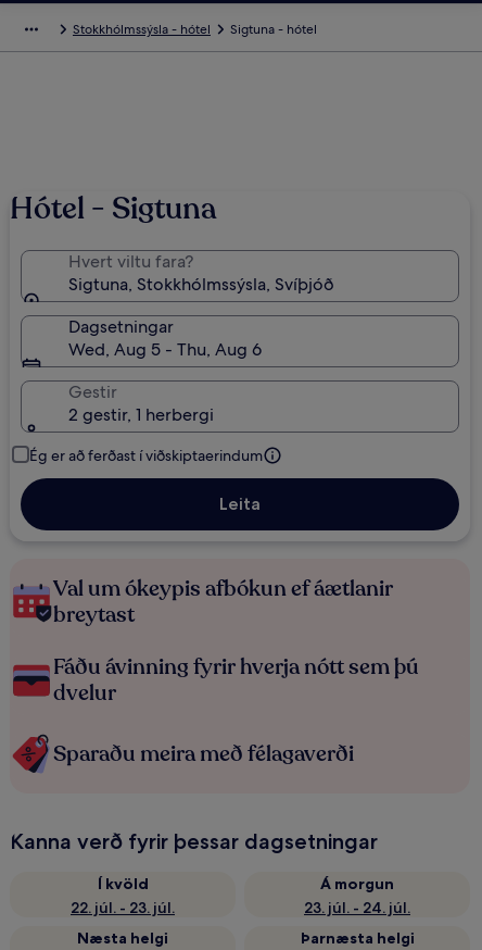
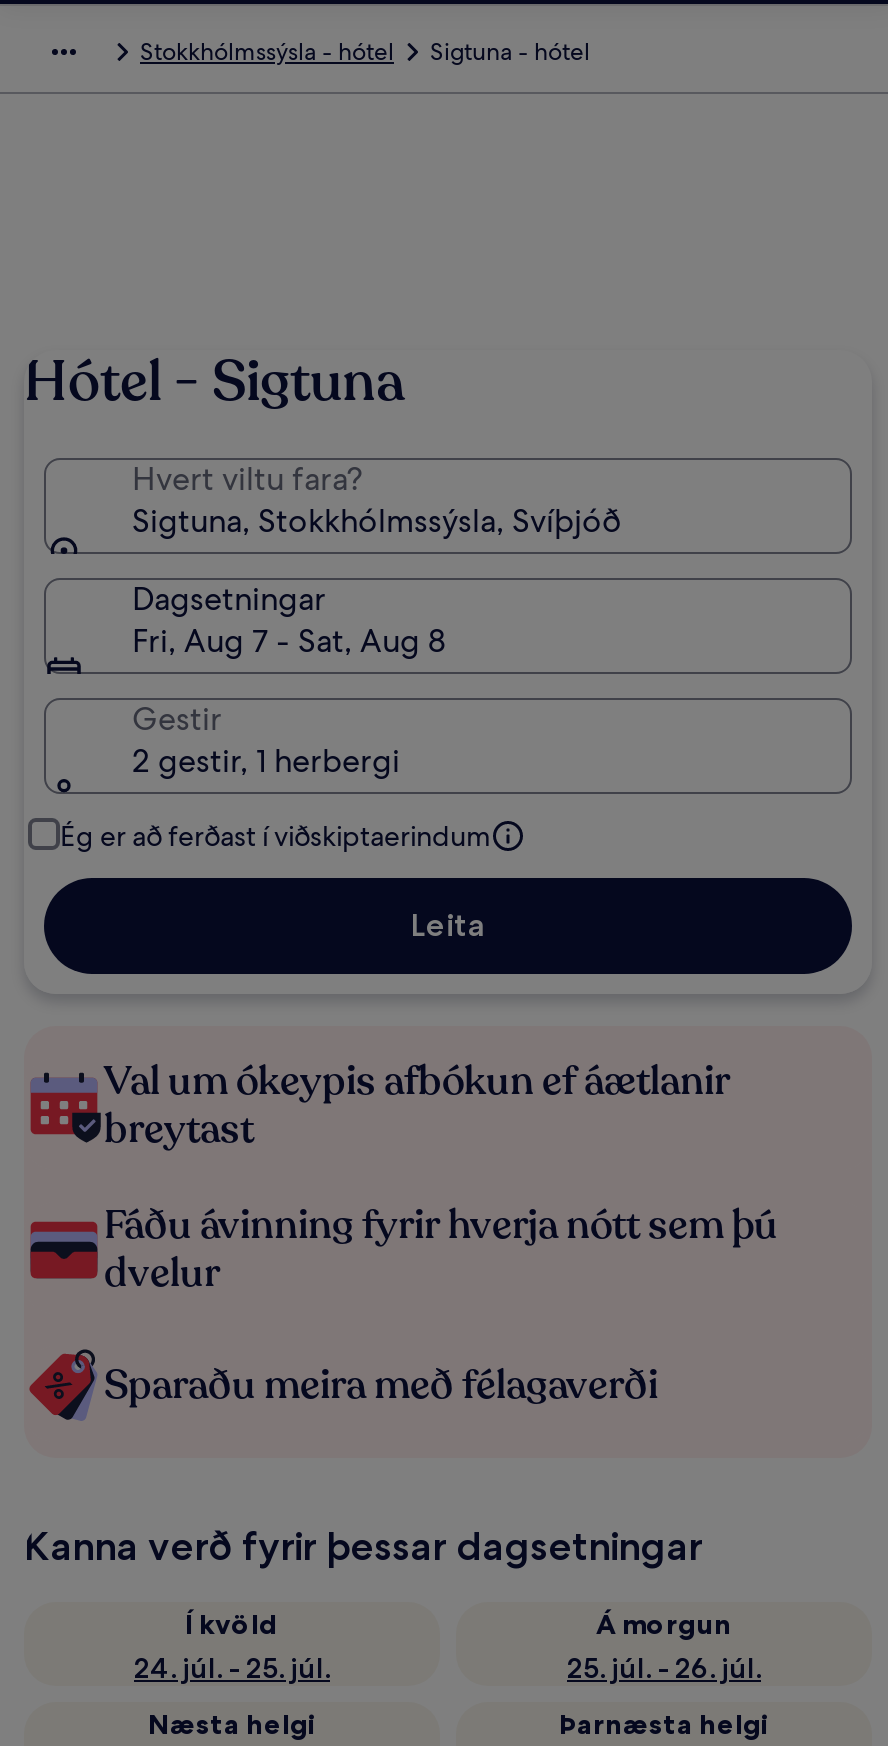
[68,338,262,361] Wed, Aug 5 - Thu, Aug 6 -> [132,620,446,662] Fri, Aug 7 - Sat, Aug 8
[71,898,175,917] 22. júl. - 23. júl. -> [134,1650,330,1686] 24. júl. - 25. júl.
[304,898,410,917] 23. júl. - 24. júl. -> [567,1650,761,1686] 25. júl. - 26. júl.

